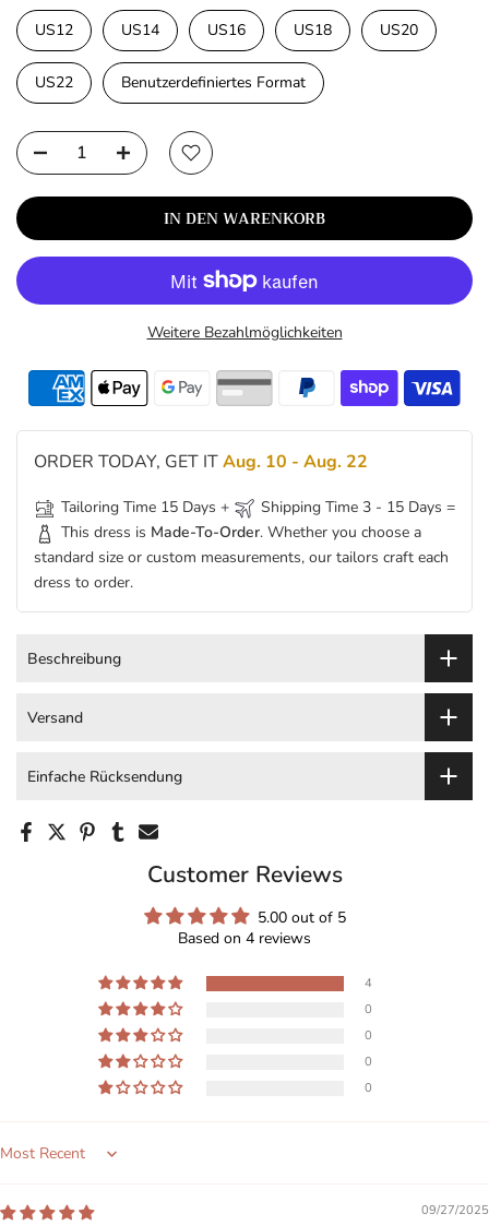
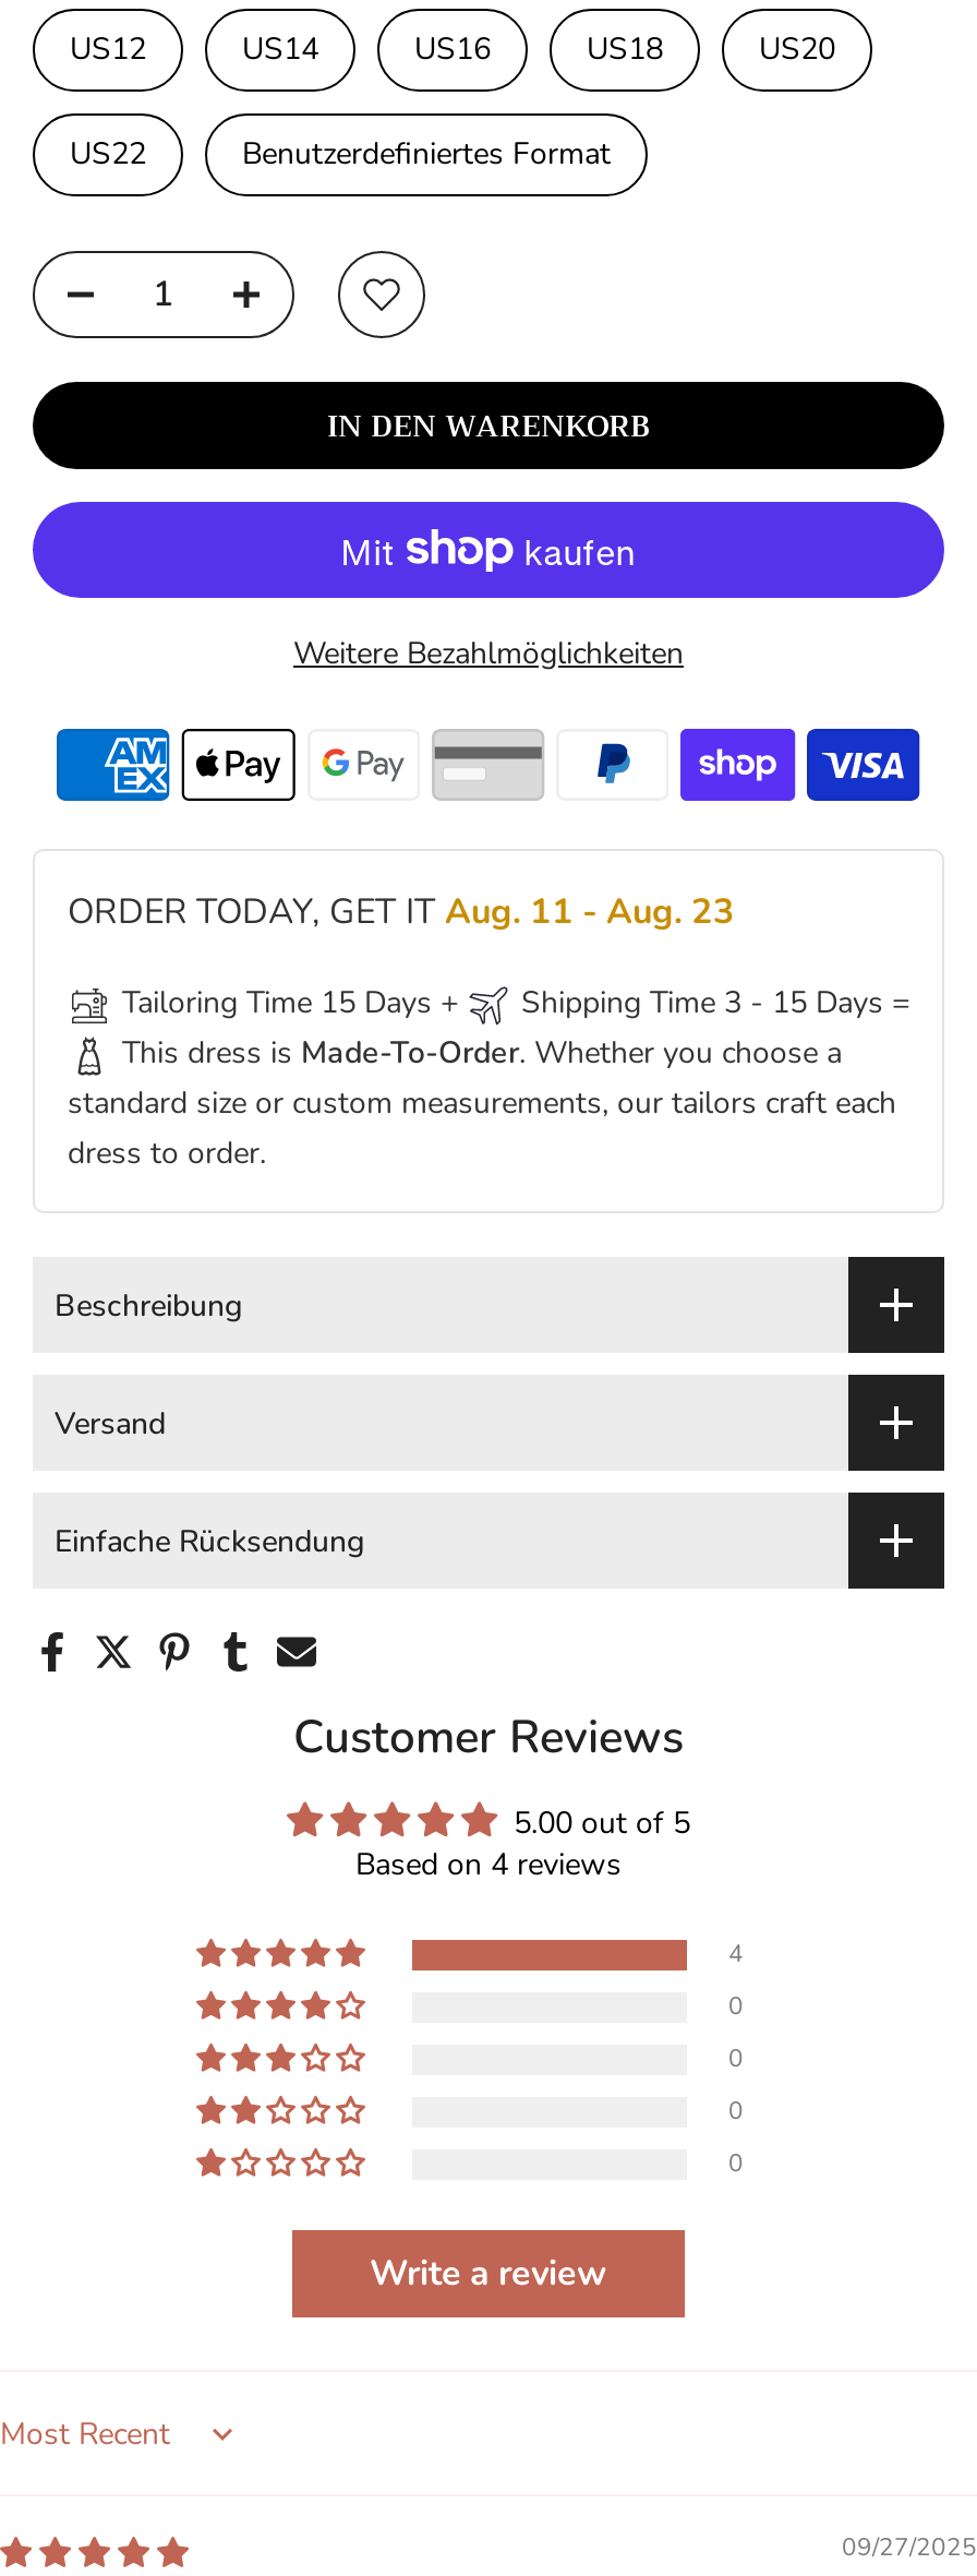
[34,450,368,474] ORDER TODAY, GET IT Aug. 10 - Aug. 22 -> [68,888,735,936] ORDER TODAY, GET IT Aug. 11 - Aug. 23
none -> [370,2250,607,2298] Write a review

